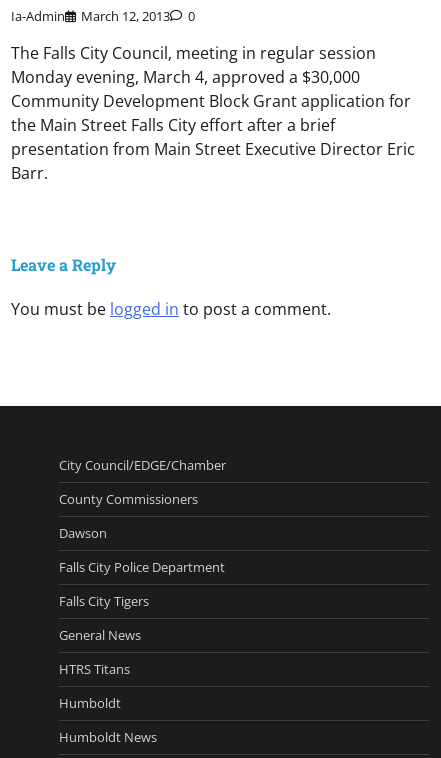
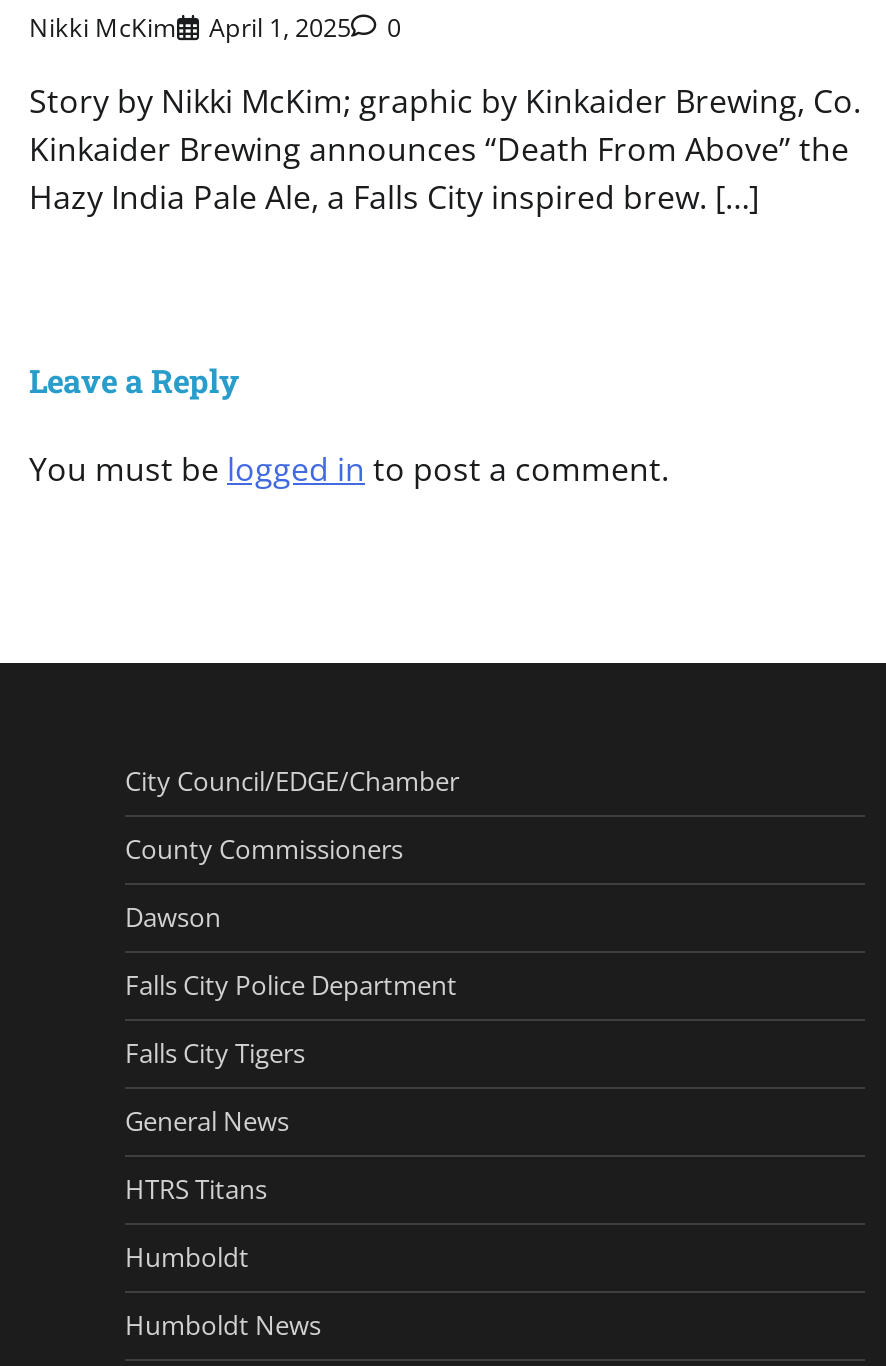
[11,7,170,25] Ia-Admin | March 12, 2013 -> [29,9,351,45] Nikki McKim | April 1, 2025
[11,42,415,184] The Falls City Council, meeting in regular session | Monday evening, March 4, approved a $30,000 | Community Development Block Grant application for | the Main Street Falls City effort after a brief | presentation from Main Street Executive Director Eric | Barr. -> [29,79,861,219] Story by Nikki McKim; graphic by Kinkaider Brewing, Co. | Kinkaider Brewing announces “Death From Above” the | Hazy India Pale Ale, a Falls City inspired brew. […]

